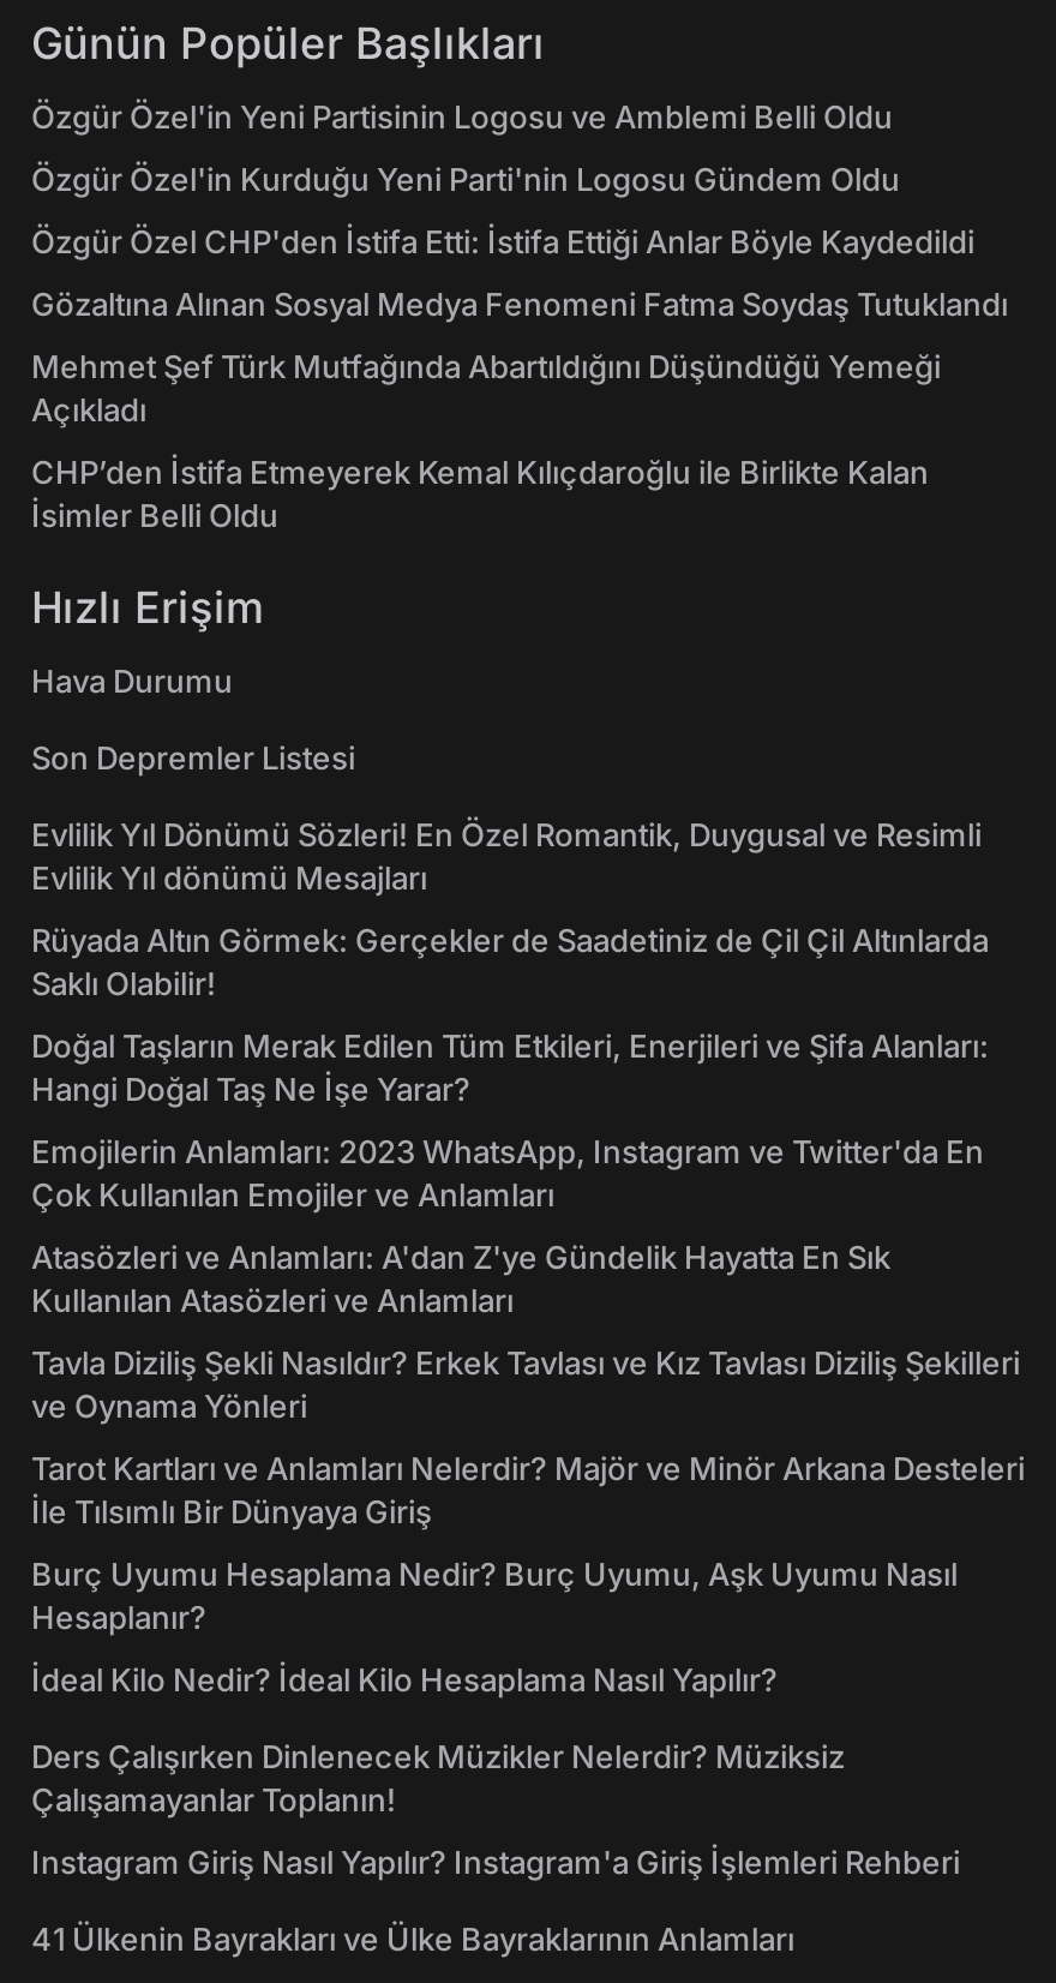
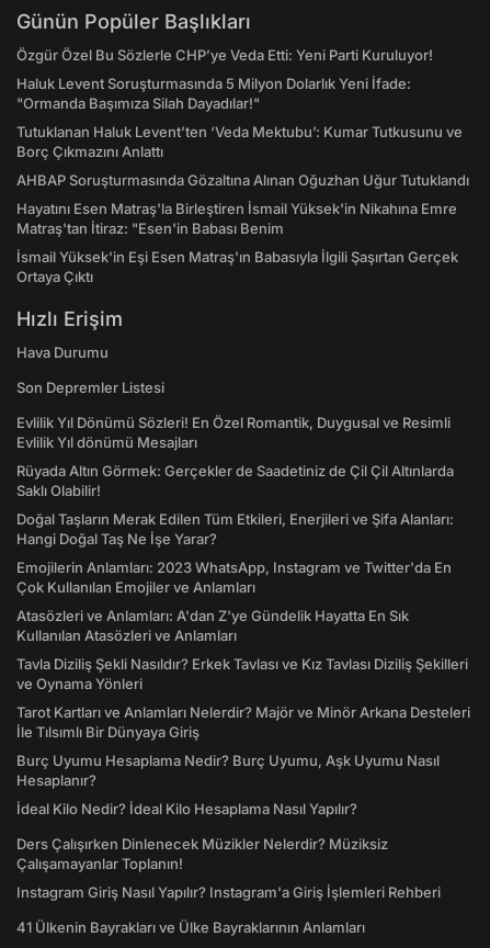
[31,96,893,134] Özgür Özel'in Yeni Partisinin Logosu ve Amblemi Belli Oldu -> [16,46,433,64] Özgür Özel Bu Sözlerle CHP’ye Veda Etti: Yeni Parti Kuruluyor!
[31,158,900,197] Özgür Özel'in Kurduğu Yeni Parti'nin Logosu Gündem Oldu -> [16,75,411,112] Haluk Levent Soruşturmasında 5 Milyon Dolarlık Yeni İfade: | "Ormanda Başımıza Silah Dayadılar!"
[31,221,974,259] Özgür Özel CHP'den İstifa Etti: İstifa Ettiği Anlar Böyle Kaydedildi -> [16,123,463,160] Tutuklanan Haluk Levent’ten ‘Veda Mektubu’: Kumar Tutkusunu ve | Borç Çıkmazını Anlattı
[31,283,1008,322] Gözaltına Alınan Sosyal Medya Fenomeni Fatma Soydaş Tutuklandı -> [16,171,469,189] AHBAP Soruşturmasında Gözaltına Alınan Oğuzhan Uğur Tutuklandı
[31,346,941,427] Mehmet Şef Türk Mutfağında Abartıldığını Düşündüğü Yemeği | Açıkladı -> [16,200,457,237] Hayatını Esen Matraş'la Birleştiren İsmail Yüksek'in Nikahına Emre | Matraş'tan İtiraz: "Esen'in Babası Benim
[31,451,929,533] CHP’den İstifa Etmeyerek Kemal Kılıçdaroğlu ile Birlikte Kalan | İsimler Belli Oldu -> [16,248,458,285] İsmail Yüksek'in Eşi Esen Matraş'ın Babasıyla İlgili Şaşırtan Gerçek | Ortaya Çıktı

